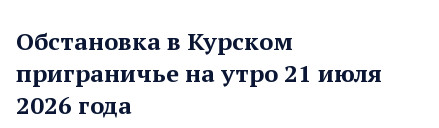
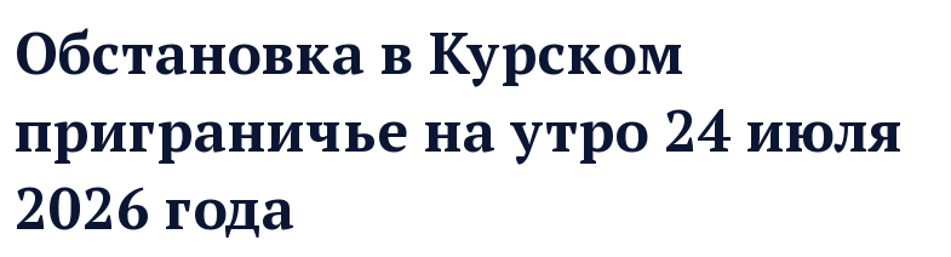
[16,57,382,89] приграничье на утро 21 июля -> [15,91,901,169] приграничье на утро 24 июля

